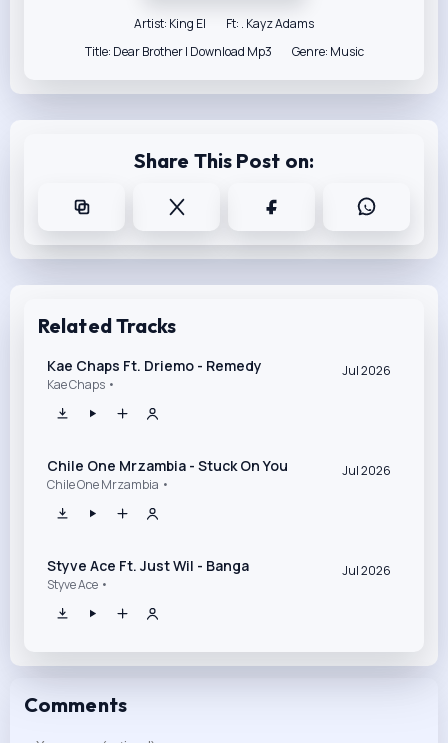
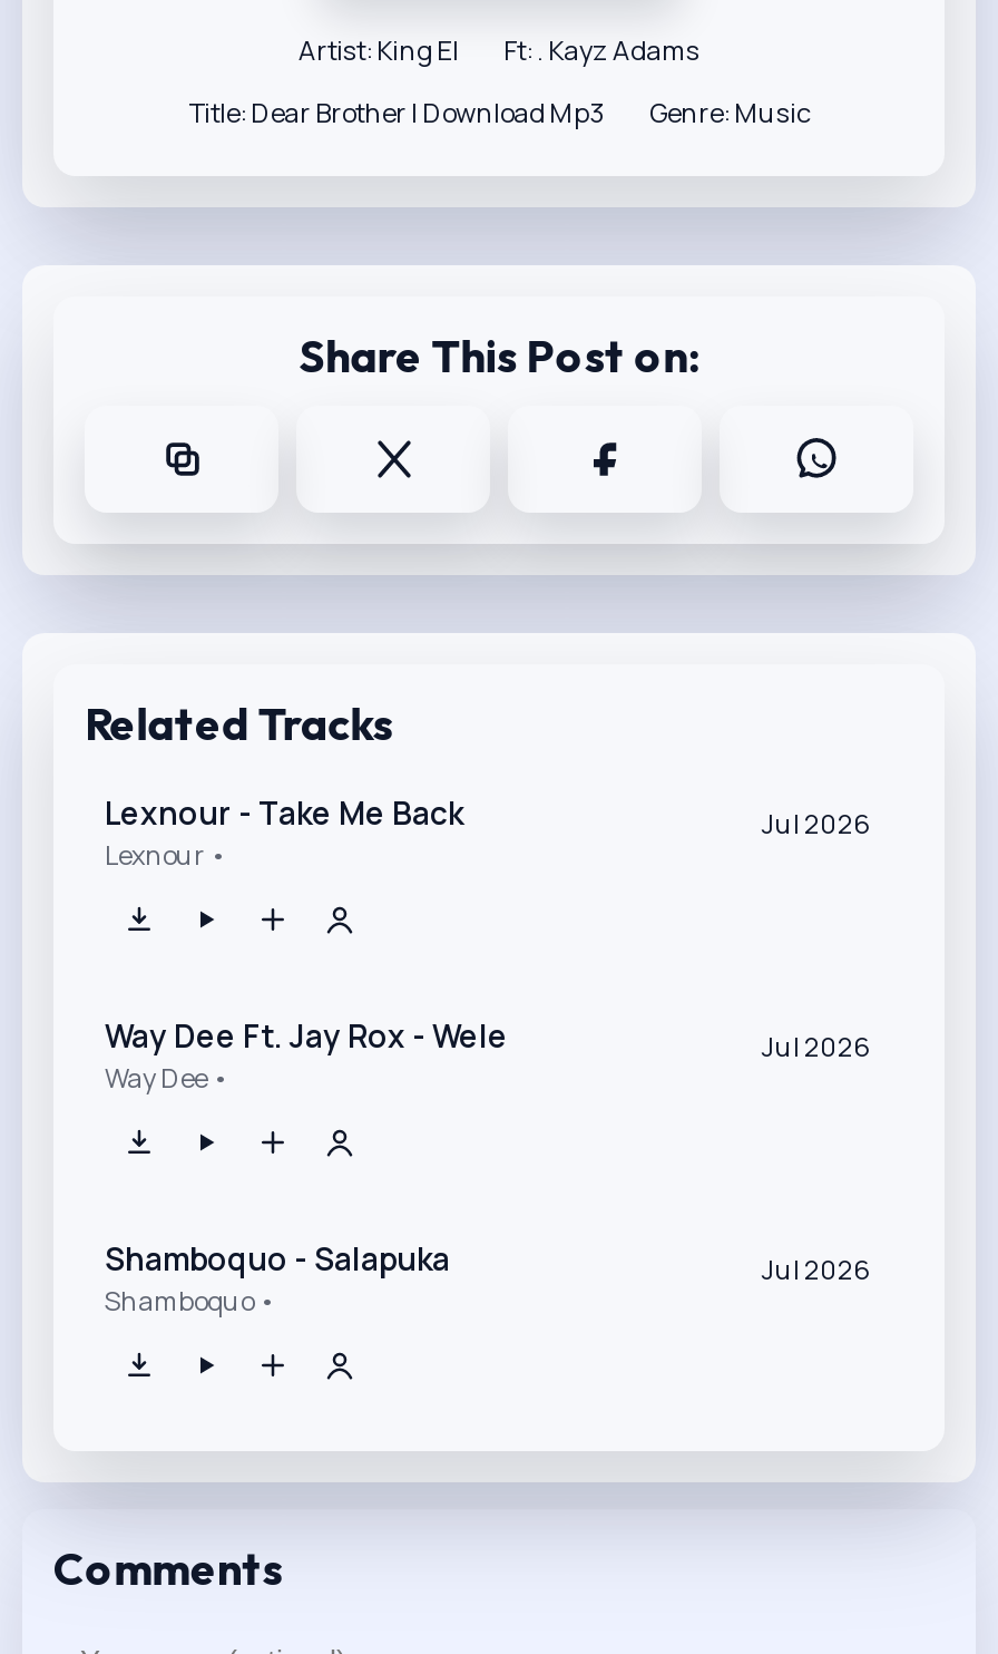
[47,356,262,393] Kae Chaps Ft. Driemo - Remedy | Kae Chaps • -> [105,791,463,873] Lexnour - Take Me Back | Lexnour •
[47,456,288,493] Chile One Mrzambia - Stuck On You | Chile One Mrzambia • -> [105,1014,508,1096] Way Dee Ft. Jay Rox - Wele | Way Dee •
[47,556,249,593] Styve Ace Ft. Just Wil - Banga | Styve Ace • -> [105,1236,450,1319] Shamboquo - Salapuka | Shamboquo •

